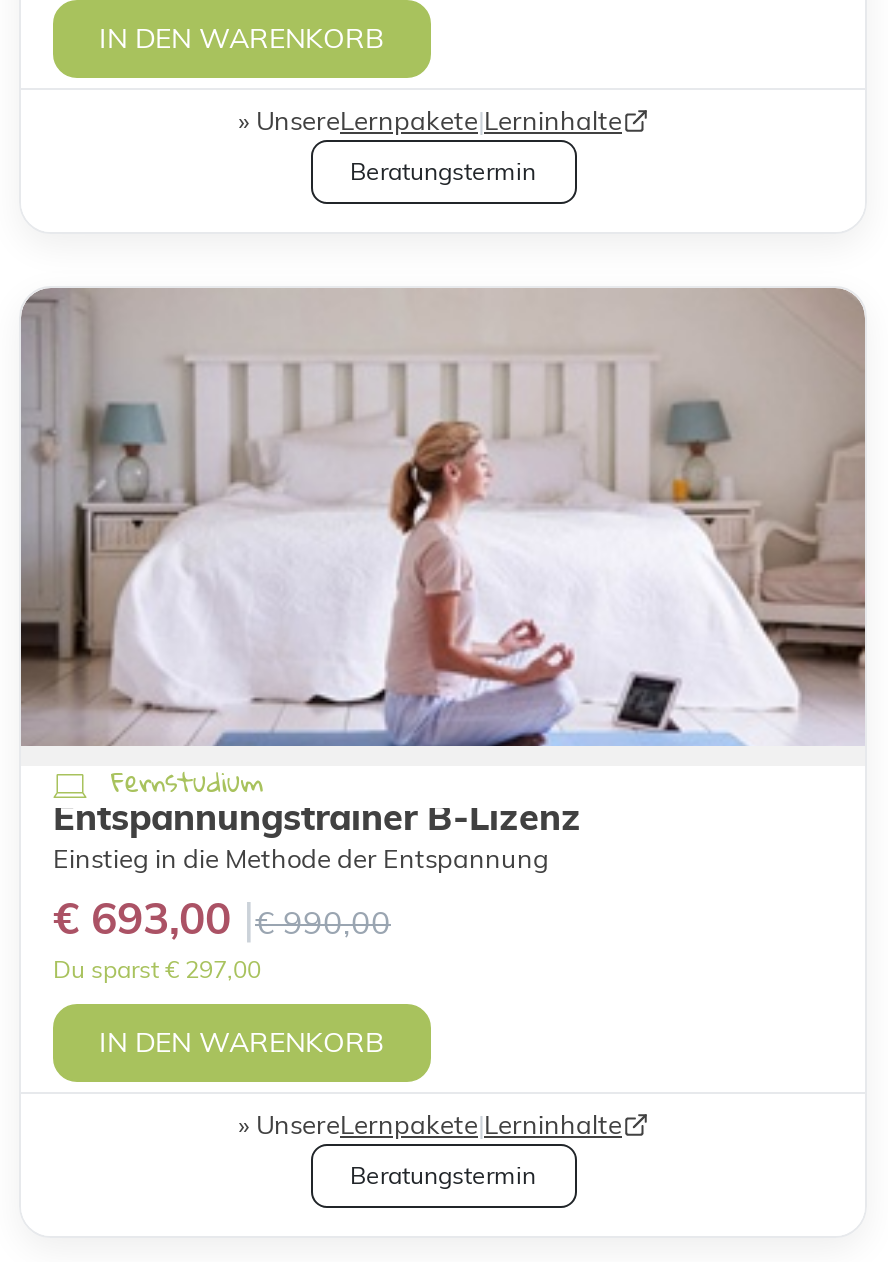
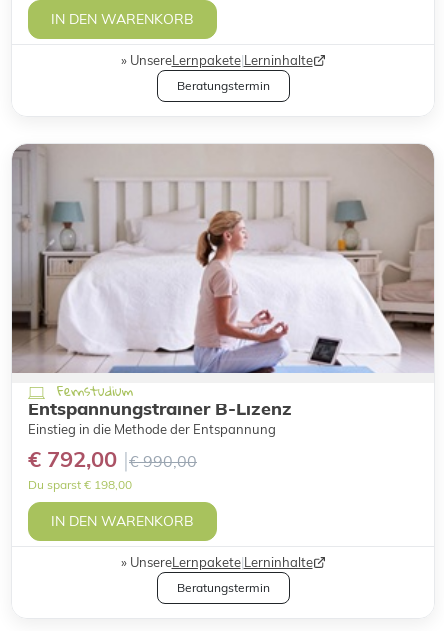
[53,890,391,946] € 693,00 € 990,00 -> [28,445,197,473] € 792,00 € 990,00
[53,954,261,984] Du sparst € 297,00 -> [28,477,132,492] Du sparst € 198,00

